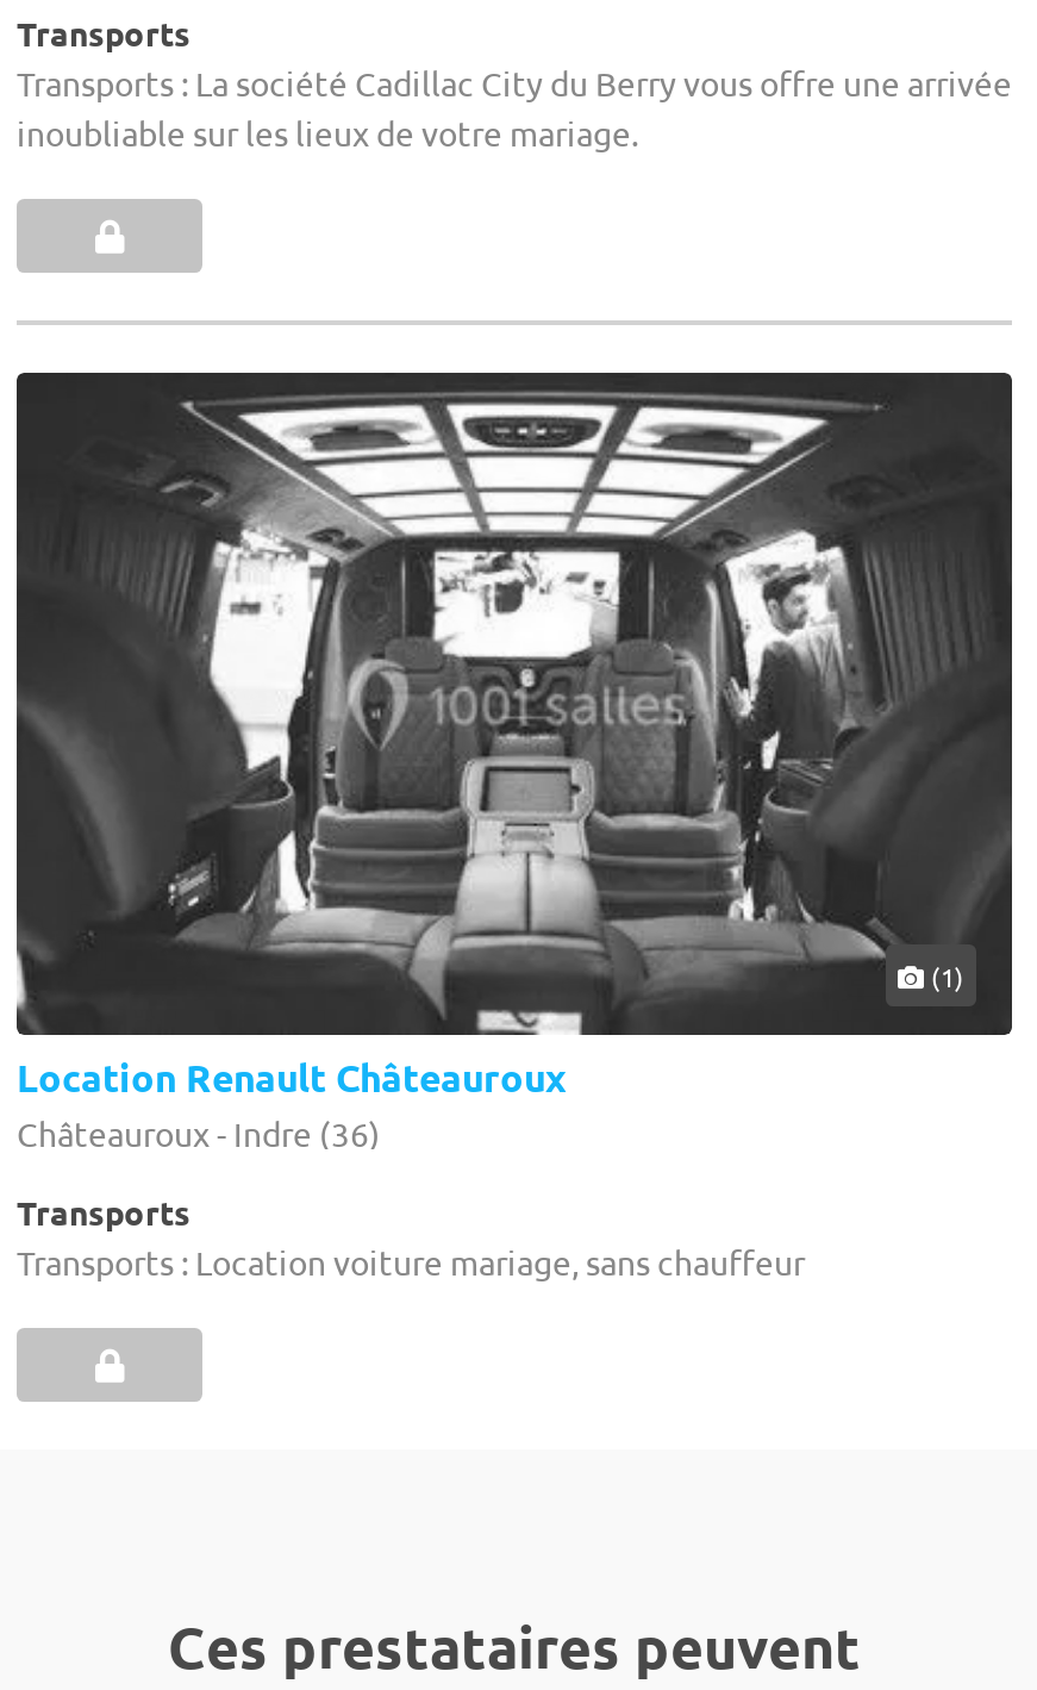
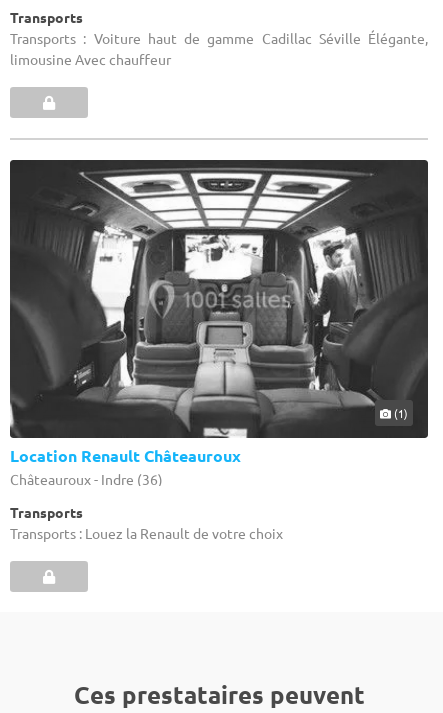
[17,61,1012,154] Transports : La société Cadillac City du Berry vous offre une arrivée | inoubliable sur les lieux de votre mariage. -> [10,29,428,68] Transports : Voiture haut de gamme Cadillac Séville Élégante, | limousine Avec chauffeur
[17,1240,805,1282] Transports : Location voiture mariage, sans chauffeur -> [10,524,283,542] Transports : Louez la Renault de votre choix

